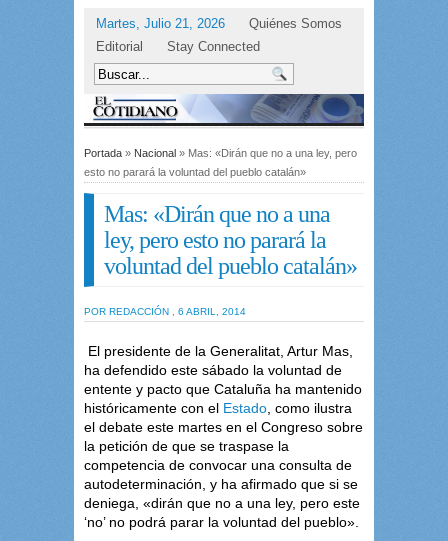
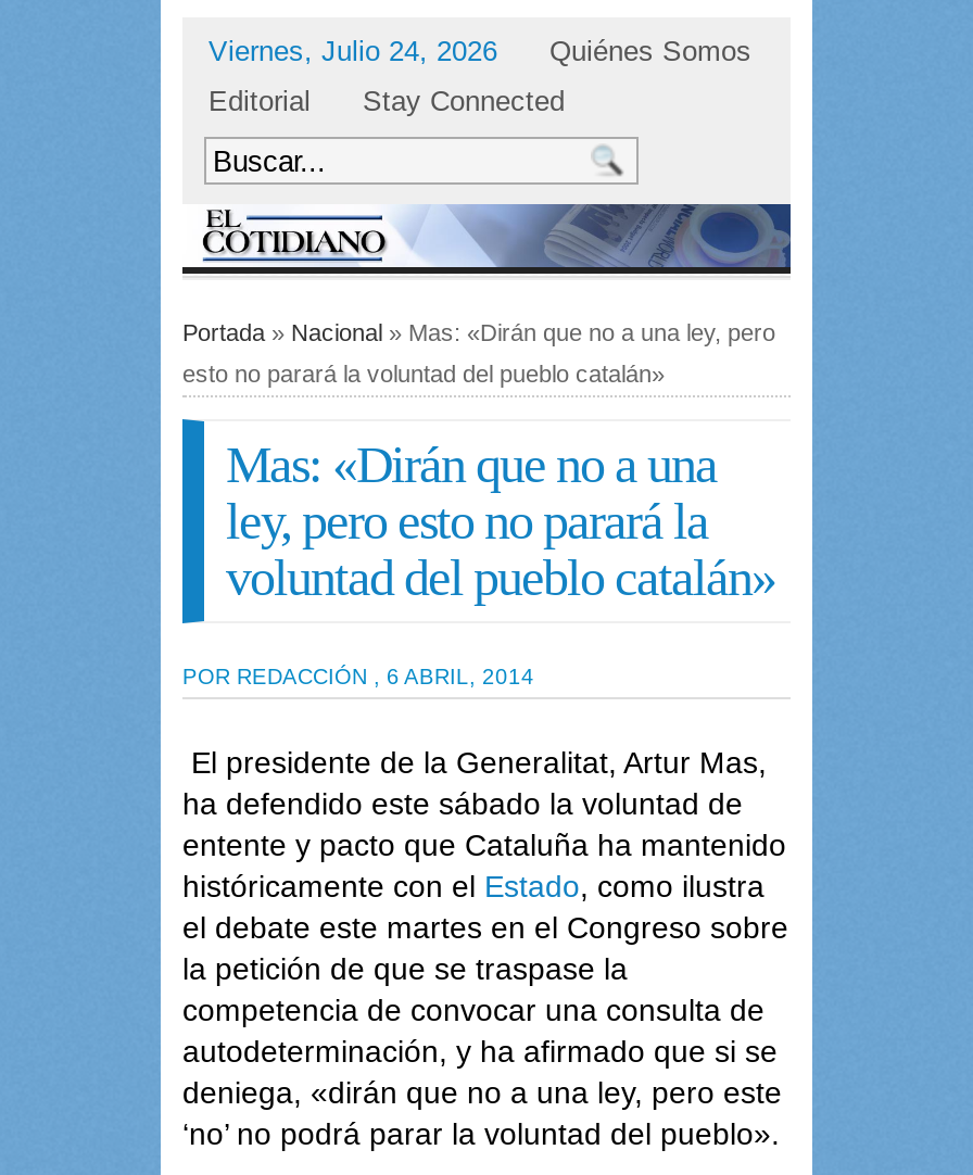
[96,16,225,31] Martes, Julio 21, 2026 -> [208,35,497,67] Viernes, Julio 24, 2026

